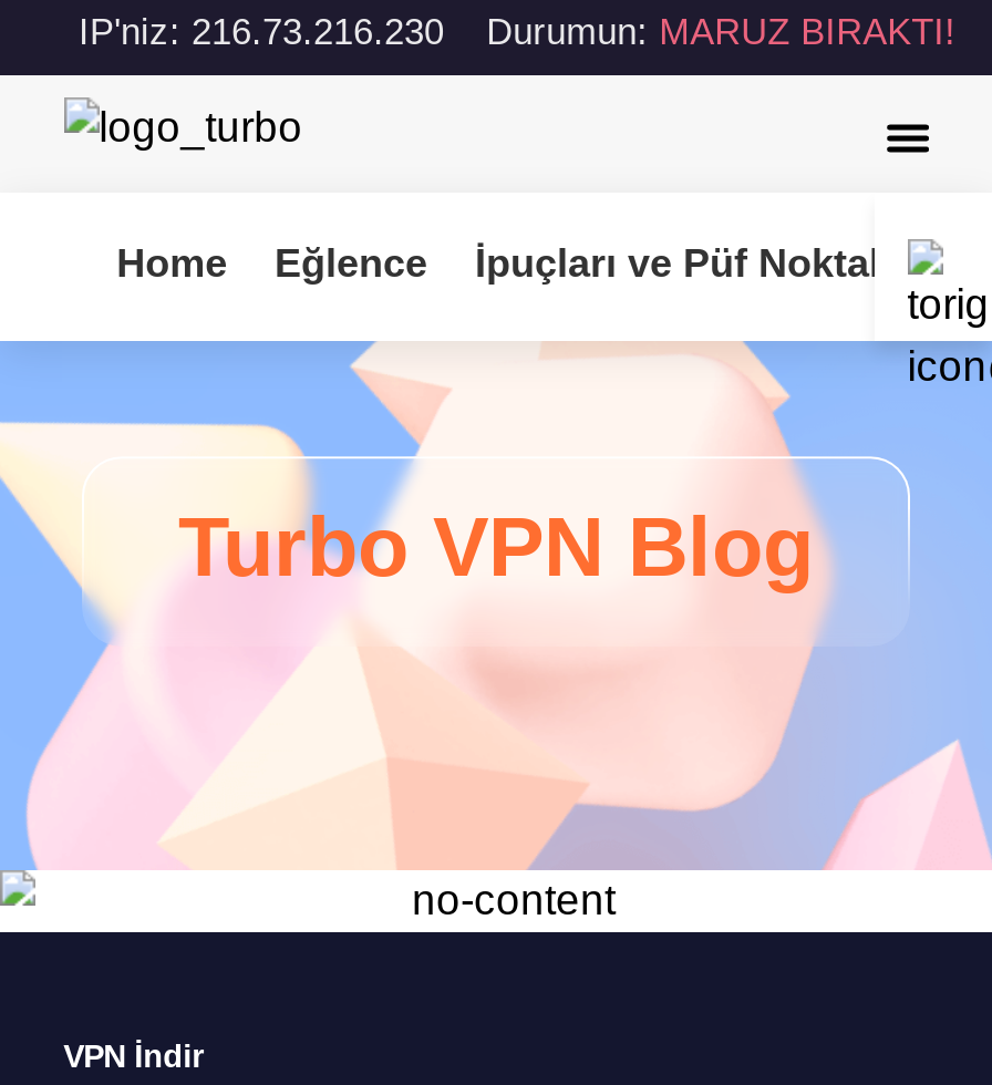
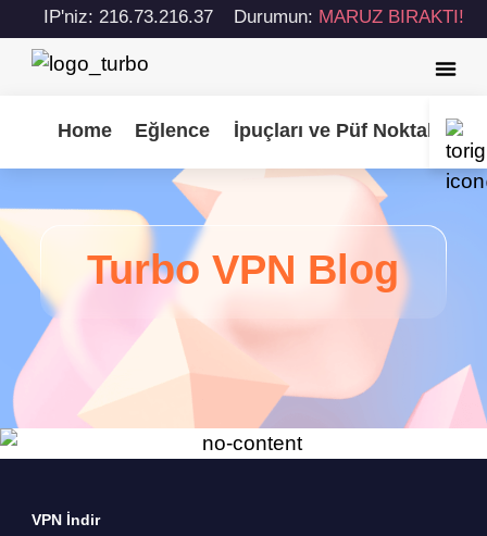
[79,11,956,53] IP'niz: 216.73.216.230 Durumun: MARUZ BIRAKTI! -> [43,7,464,27] IP'niz: 216.73.216.37 Durumun: MARUZ BIRAKTI!

